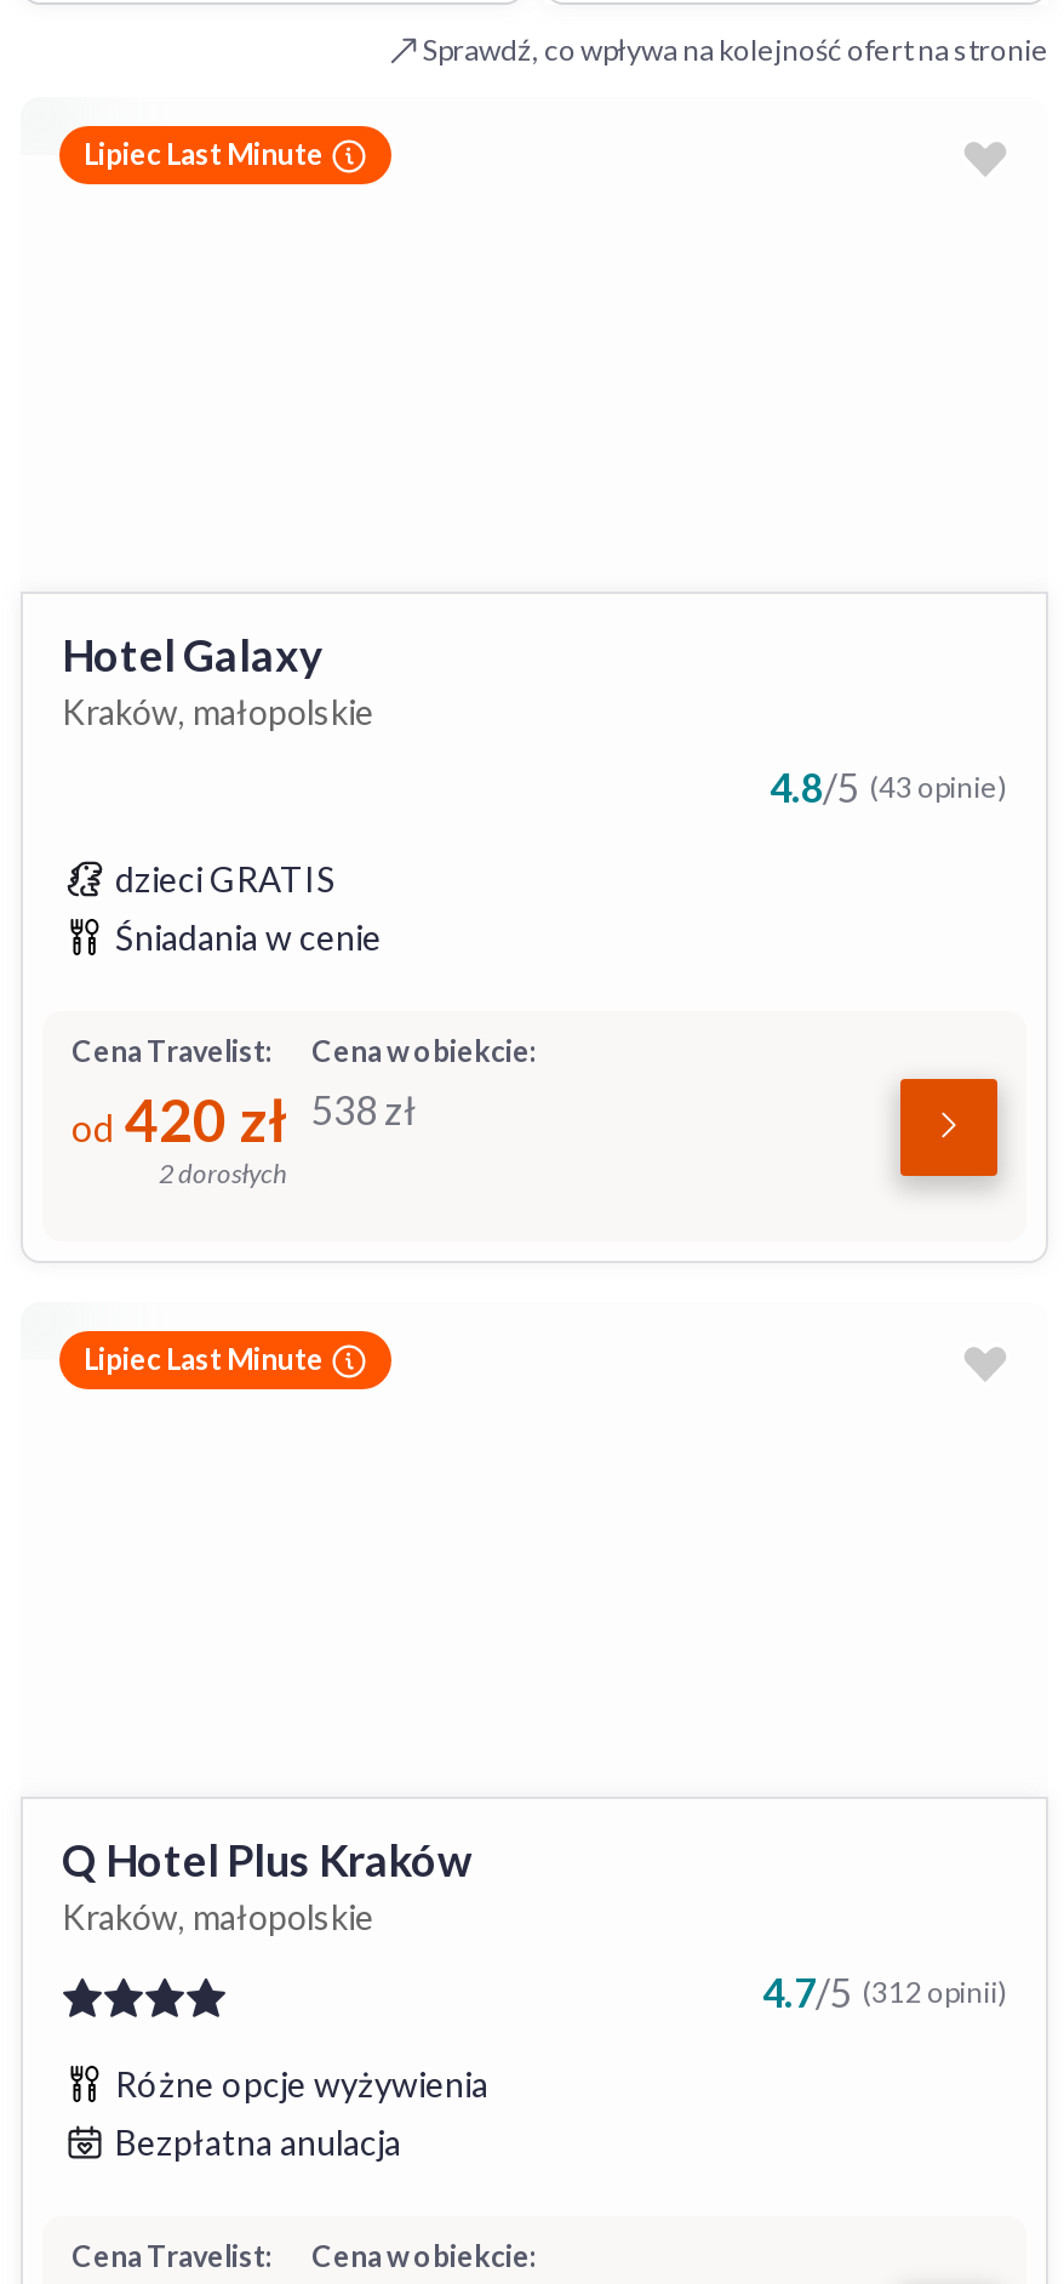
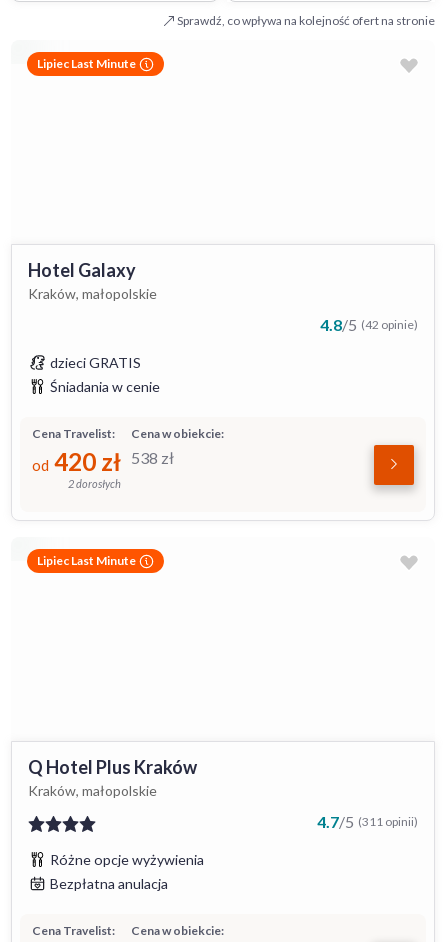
[770,764,1007,810] 4.8/5 (43 opinie) -> [320,315,418,334] 4.8/5 (42 opinie)
[762,1969,1007,2015] 4.7/5 (312 opinii) -> [317,812,418,831] 4.7/5 (311 opinii)

